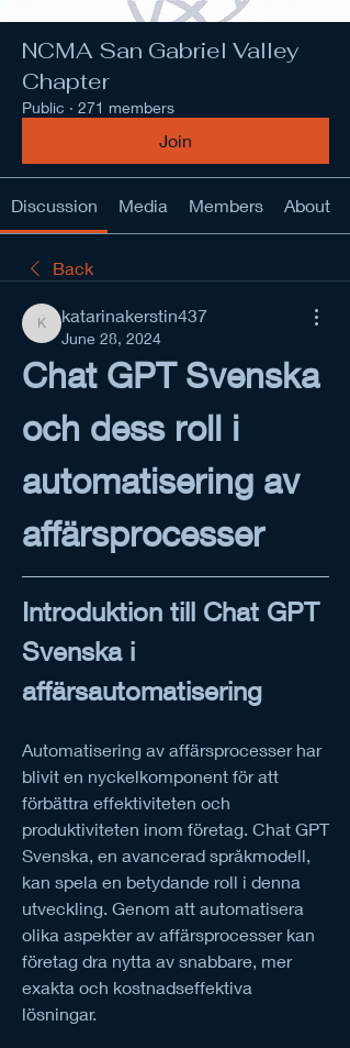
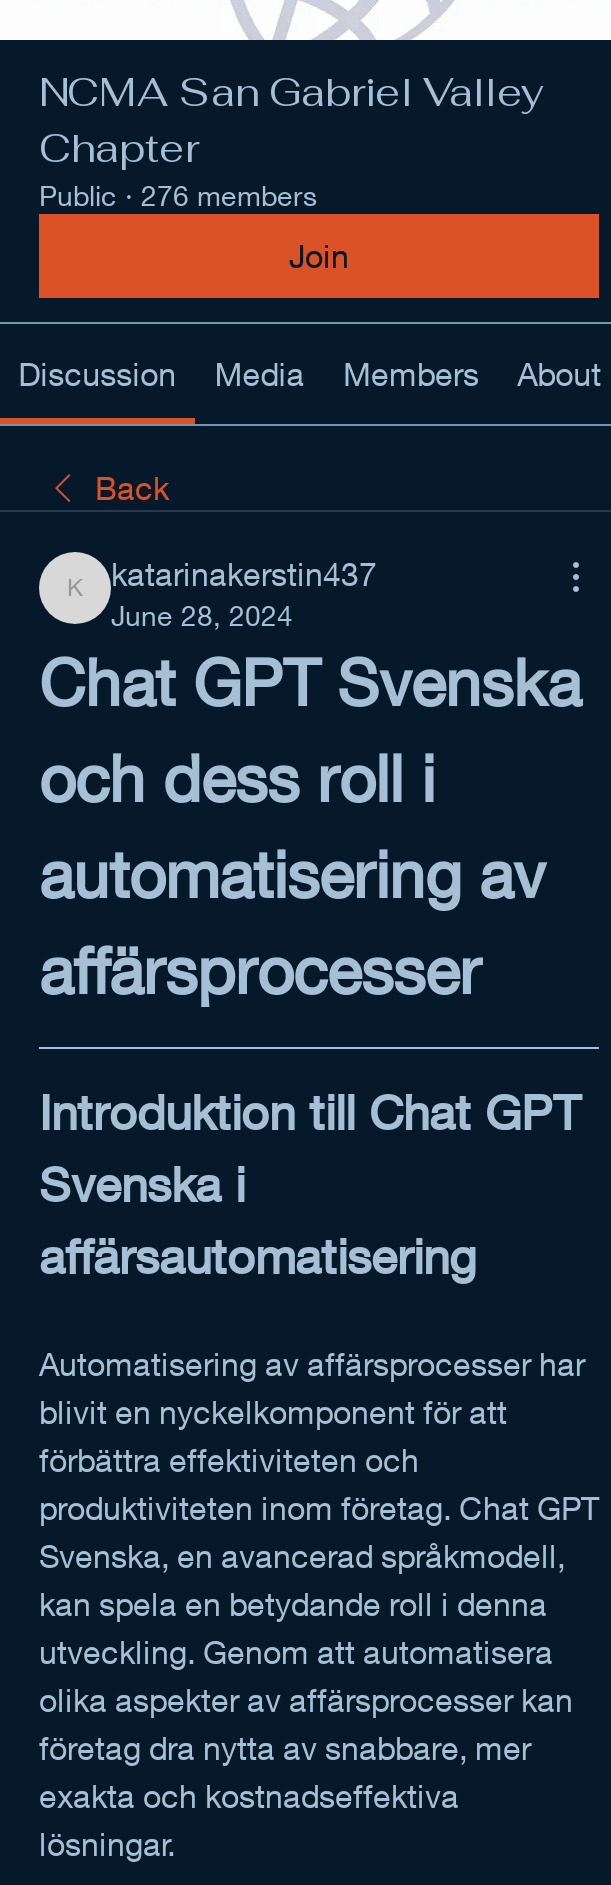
[22,98,174,117] Public · 271 members -> [39,178,317,212] Public · 276 members

